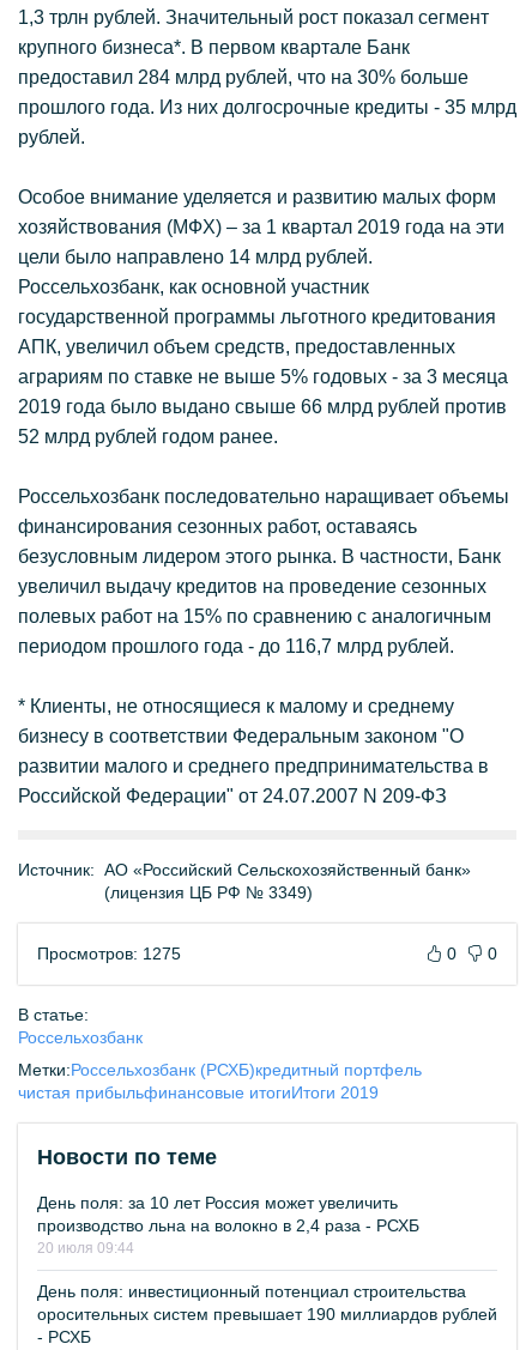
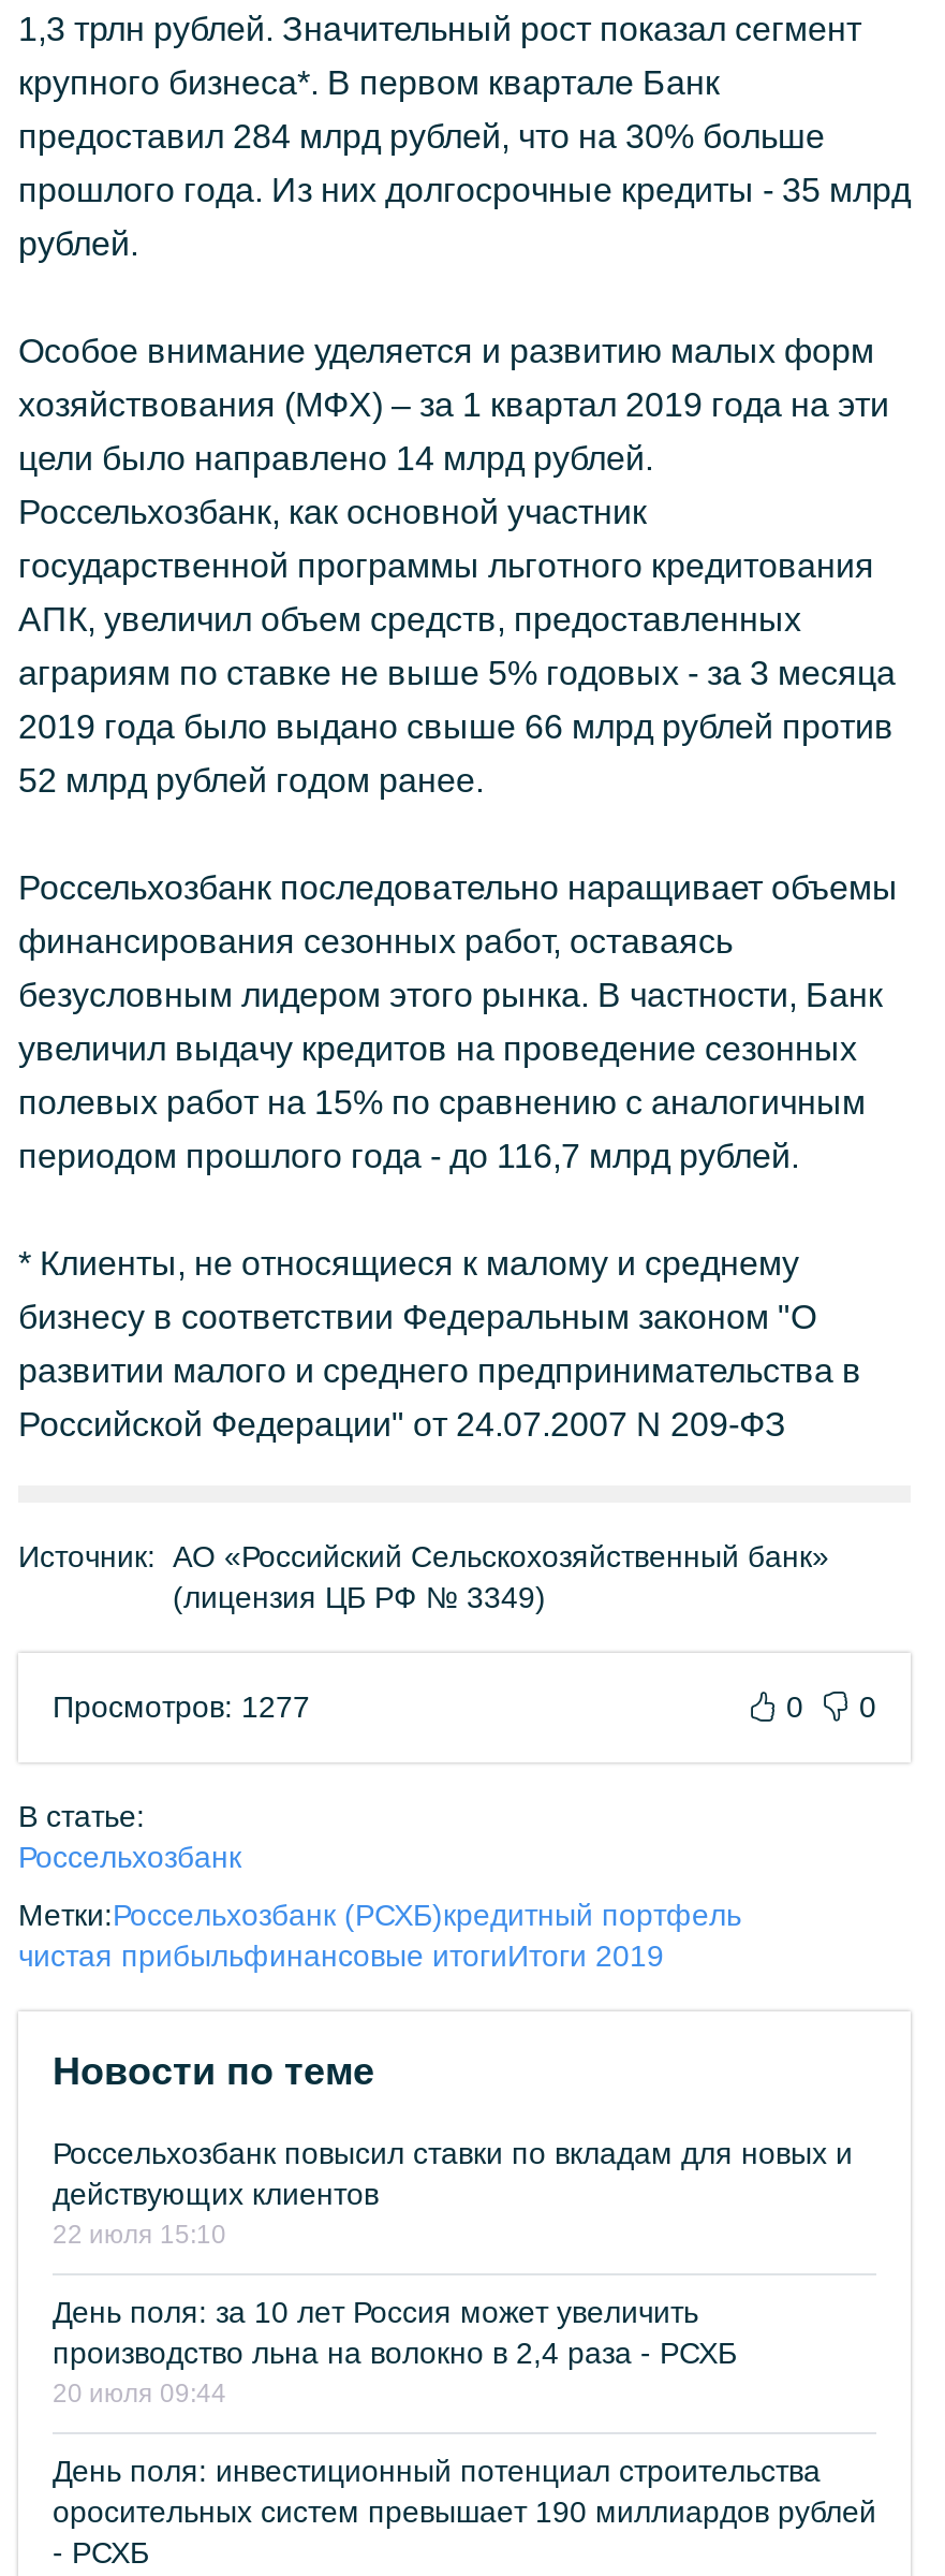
[37,944,181,963] Просмотров: 1275 -> [53,1689,310,1724] Просмотров: 1277
none -> [53,2136,853,2250] Россельхозбанк повысил ставки по вкладам для новых и | действующих клиентов | 22 июля 15:10

